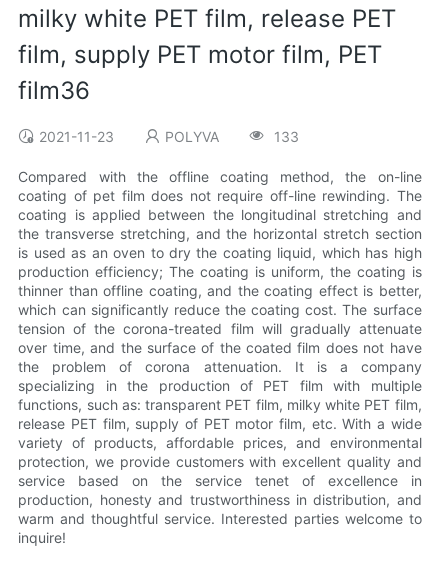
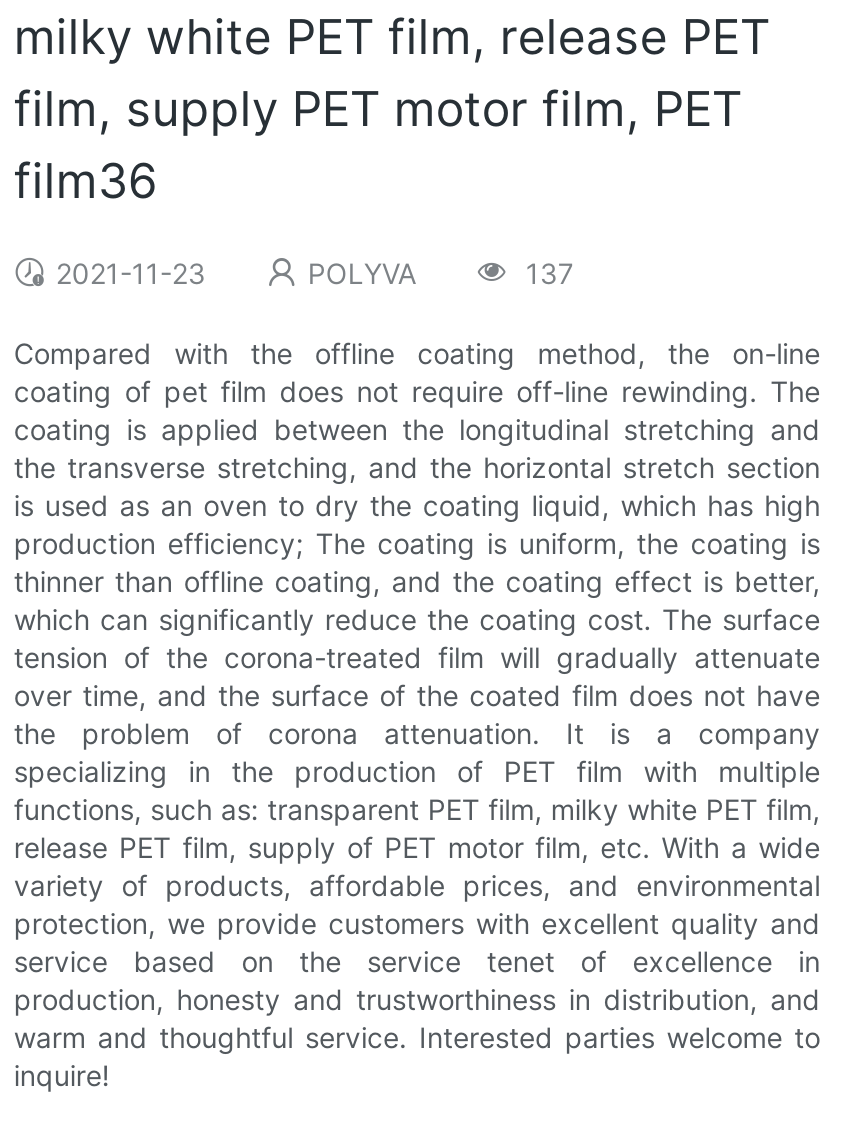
[274,128,299,145] 133 -> [526,257,574,291] 137

